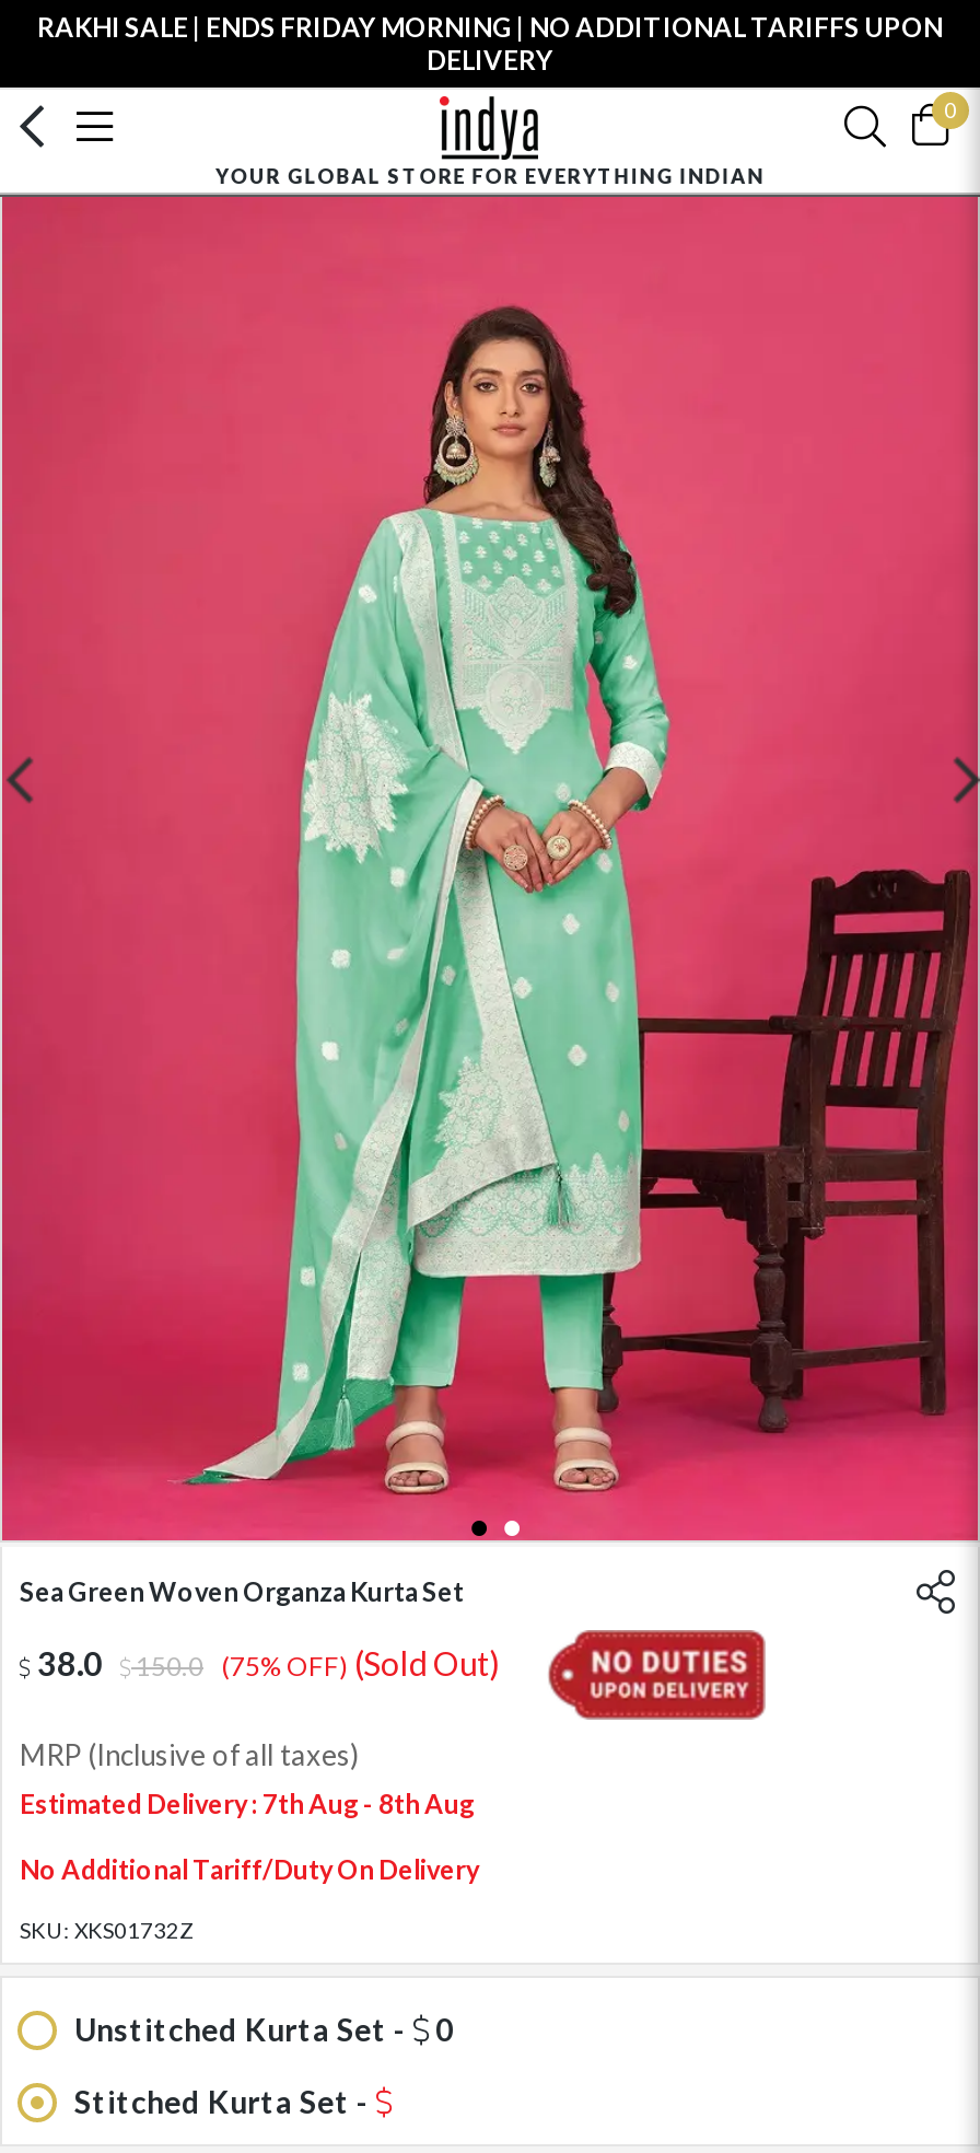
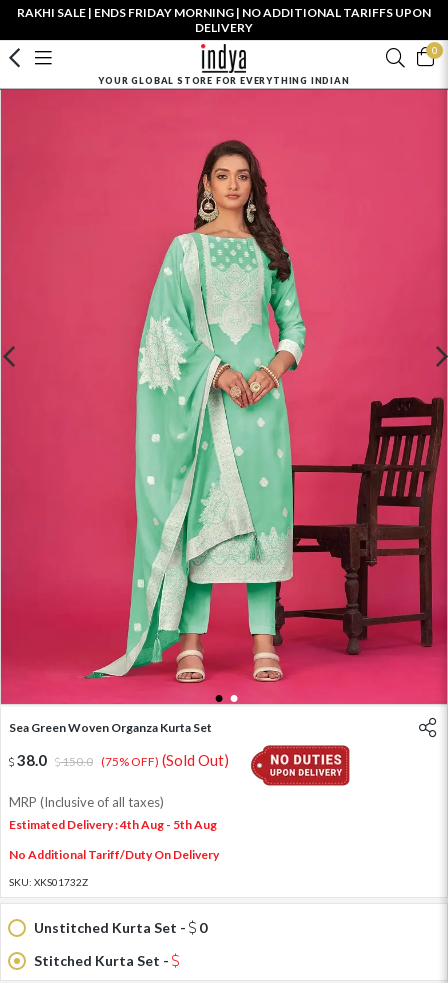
[20,1788,475,1821] Estimated Delivery : 7th Aug - 8th Aug -> [9,817,217,832] Estimated Delivery : 4th Aug - 5th Aug

